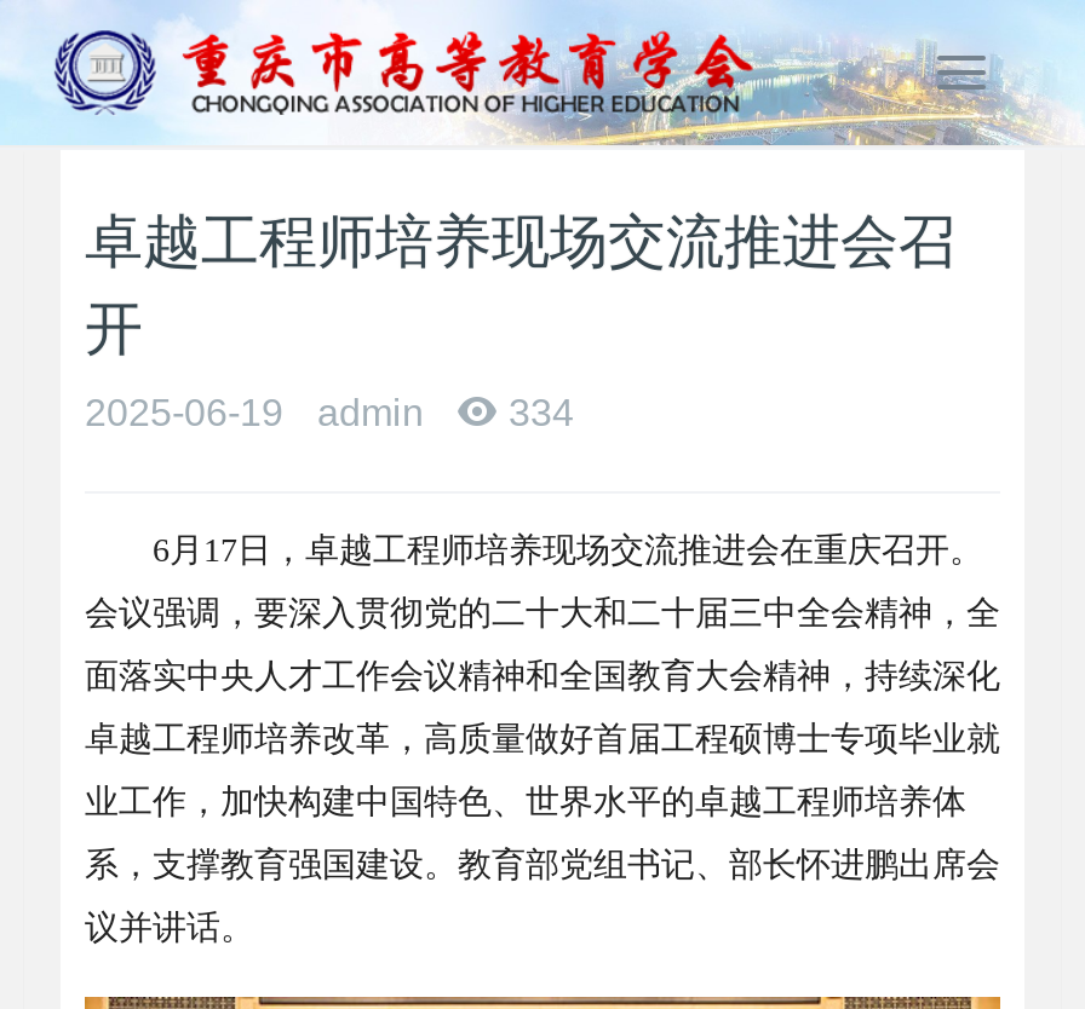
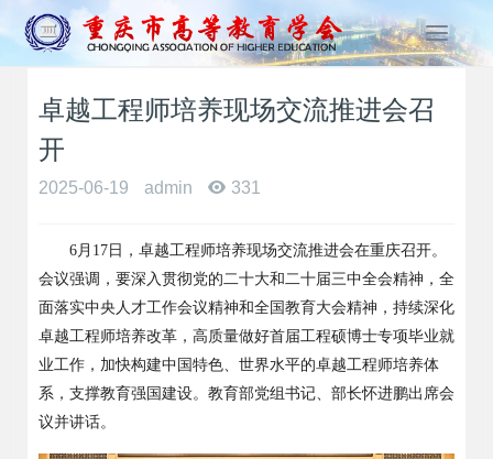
[509,392,574,433] 334 -> [231,178,261,197] 331

